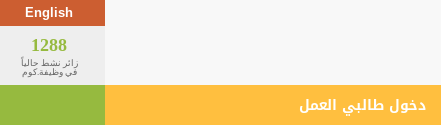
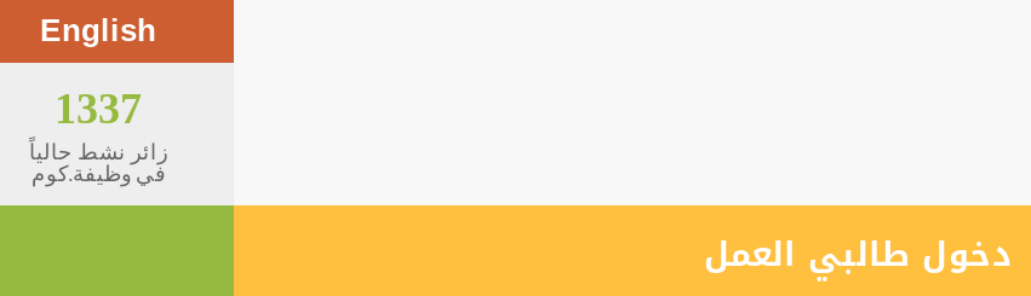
[31,35,67,55] 1288 -> [55,85,142,133] 1337

